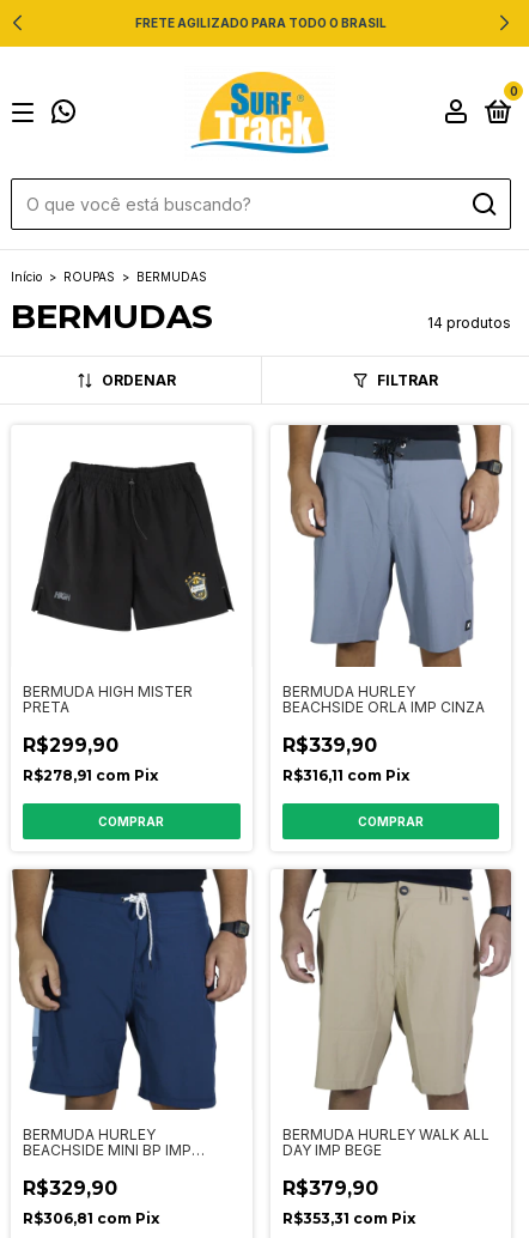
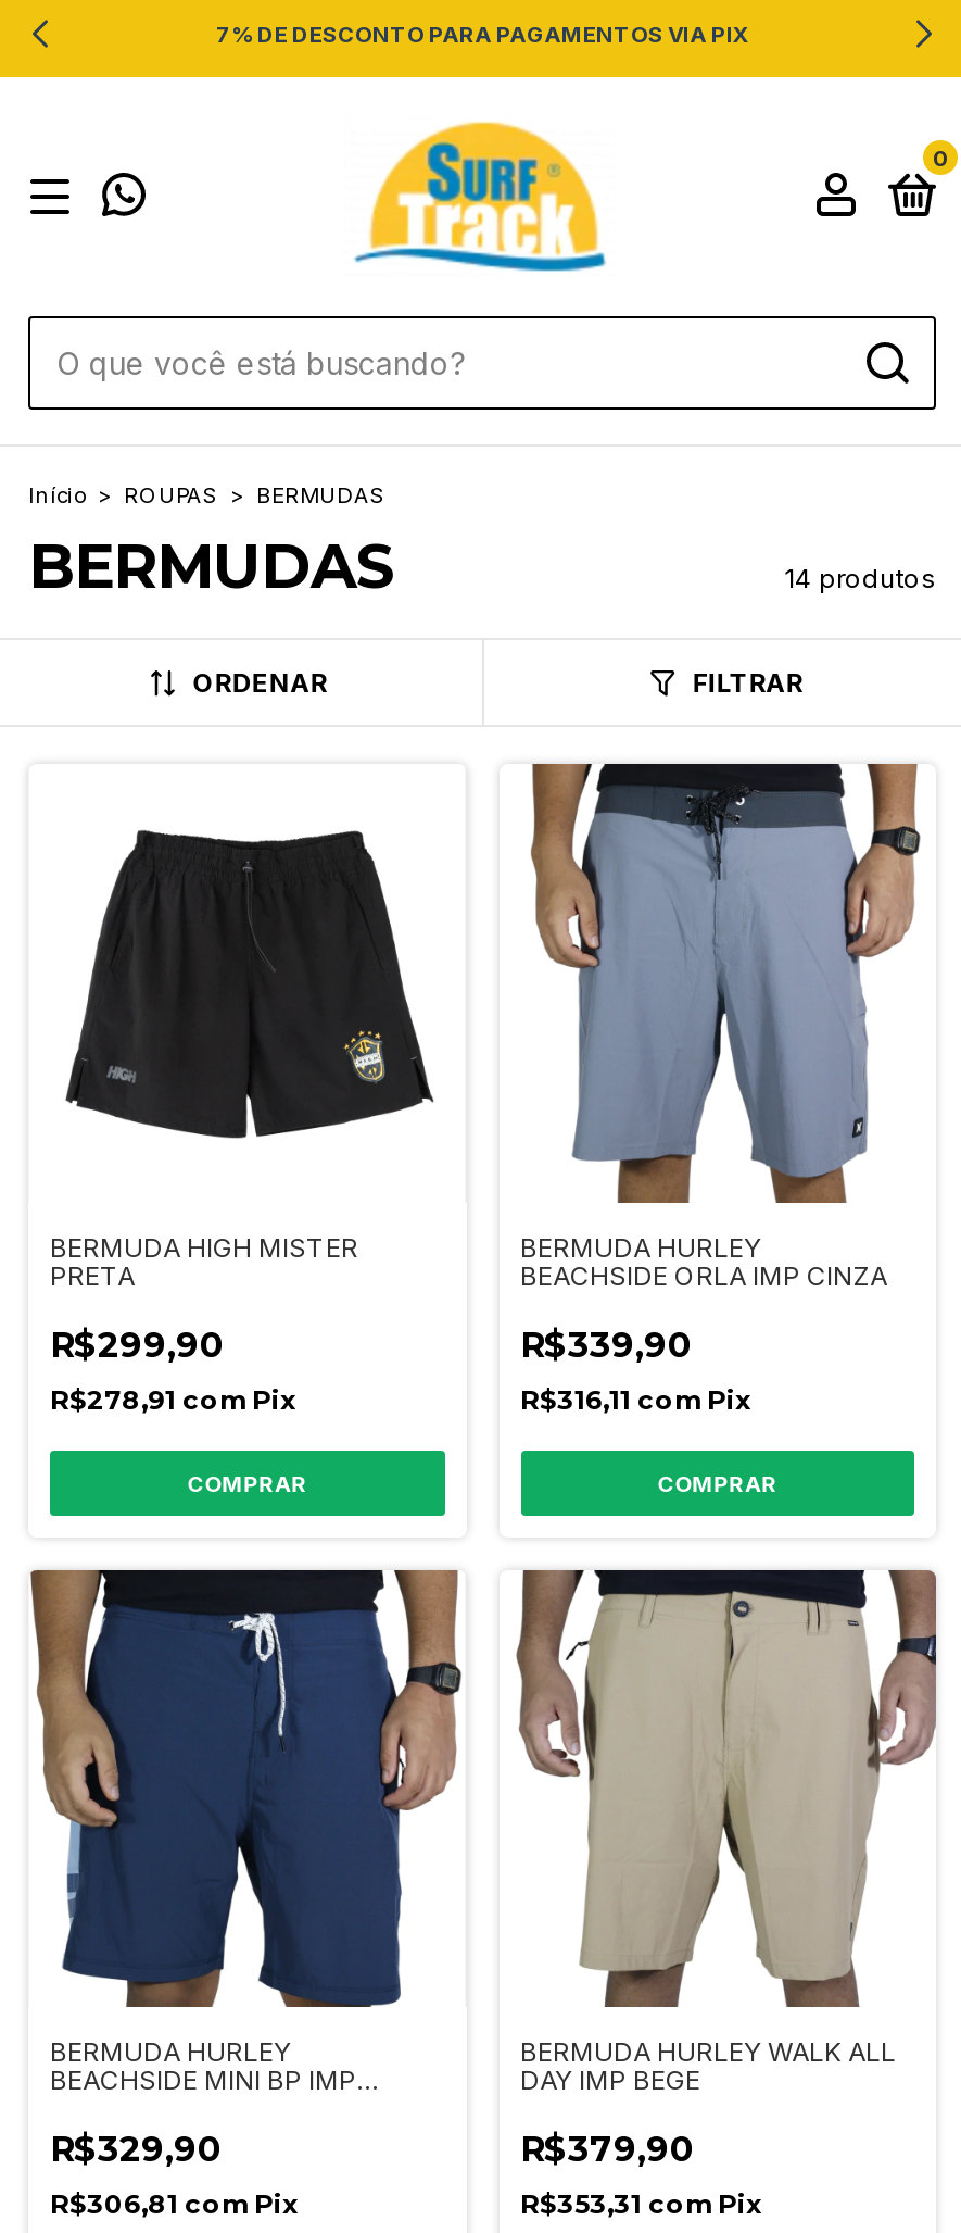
[135,16,387,30] FRETE AGILIZADO PARA TODO O BRASIL -> [216,21,748,47] 7% DE DESCONTO PARA PAGAMENTOS VIA PIX

